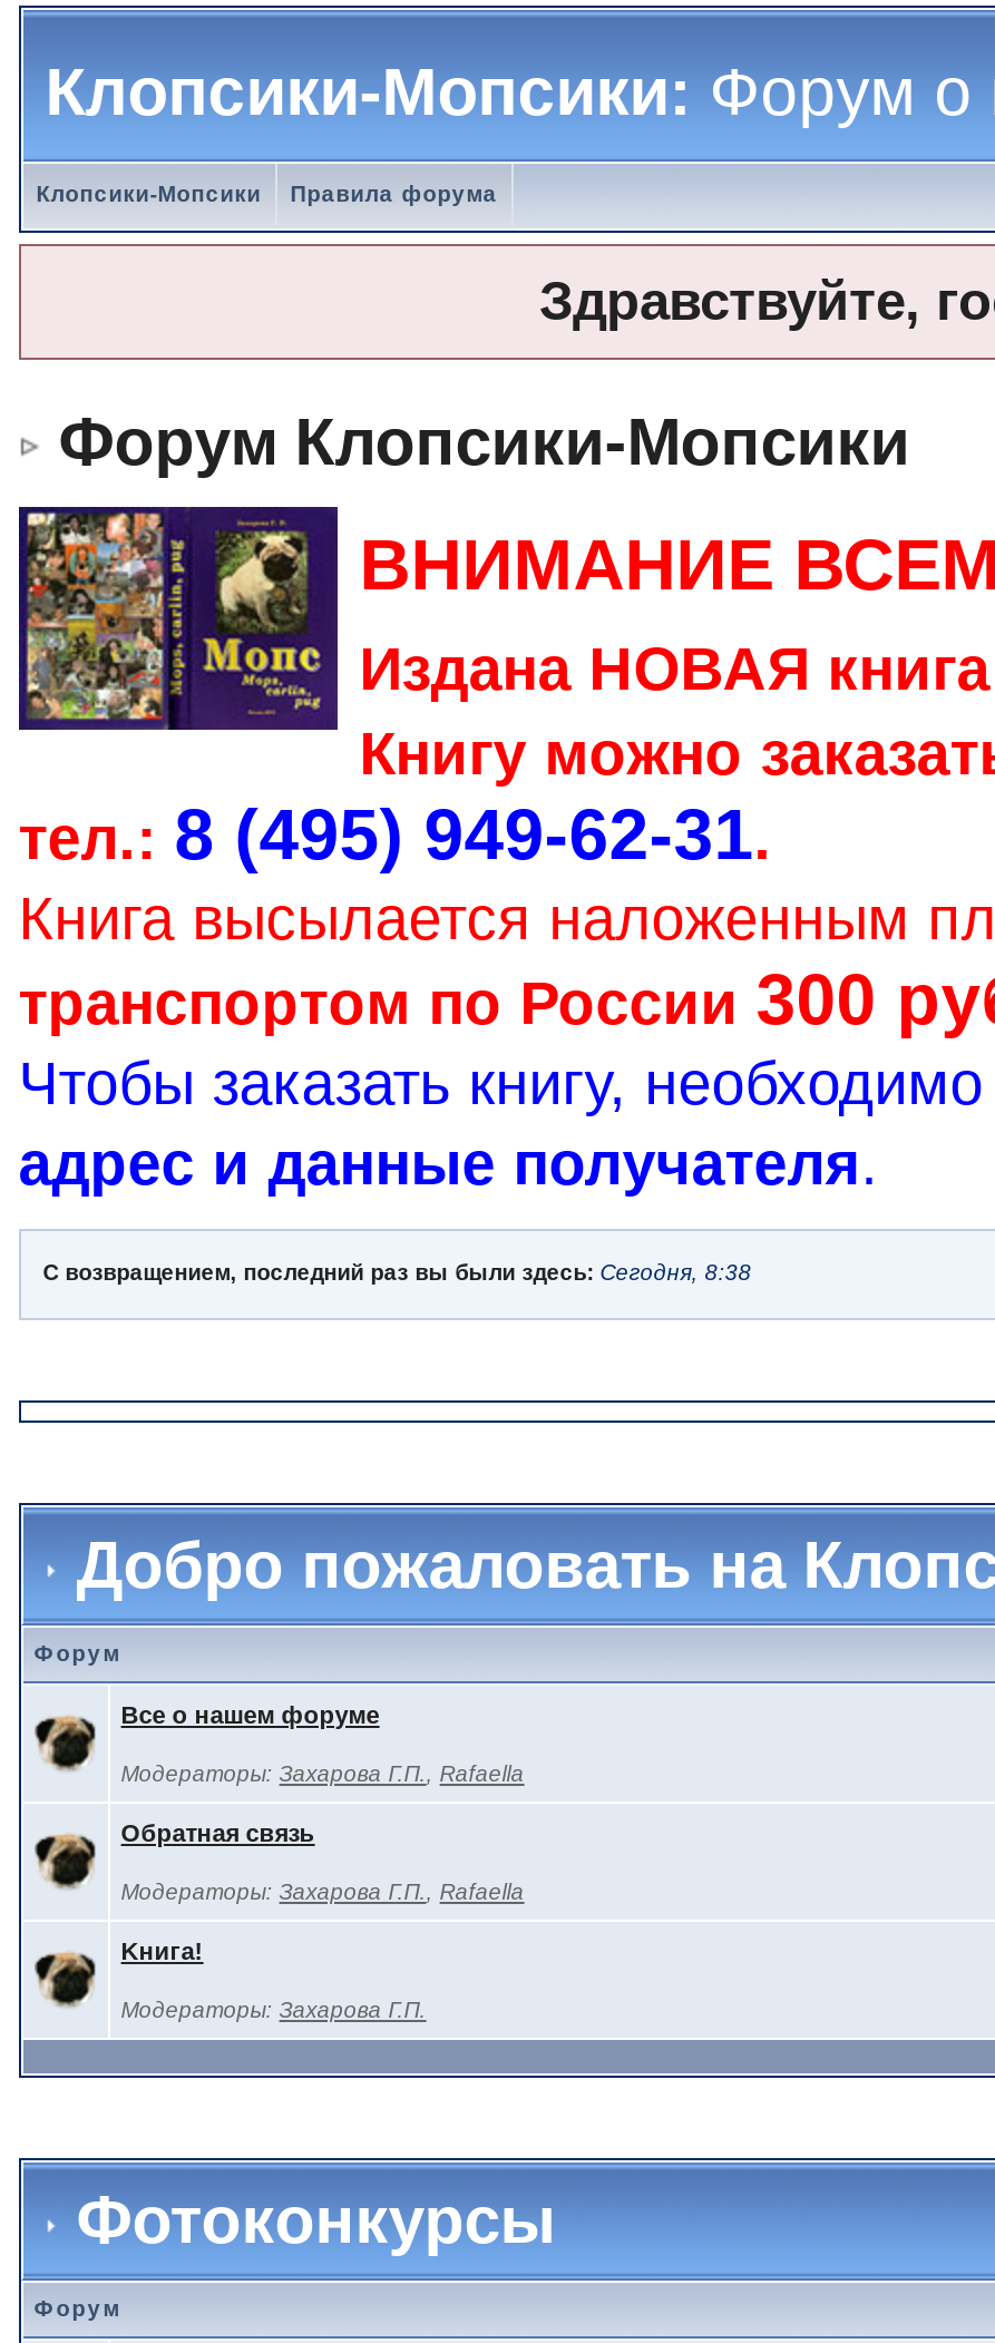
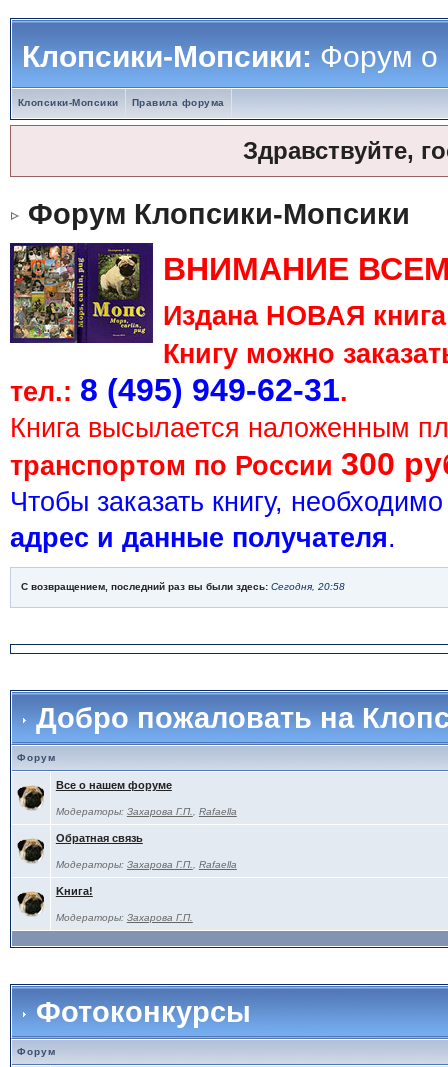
[43,1260,752,1285] С возвращением, последний раз вы были здесь: Сегодня, 8:38 -> [21,581,345,592] С возвращением, последний раз вы были здесь: Сегодня, 20:58

